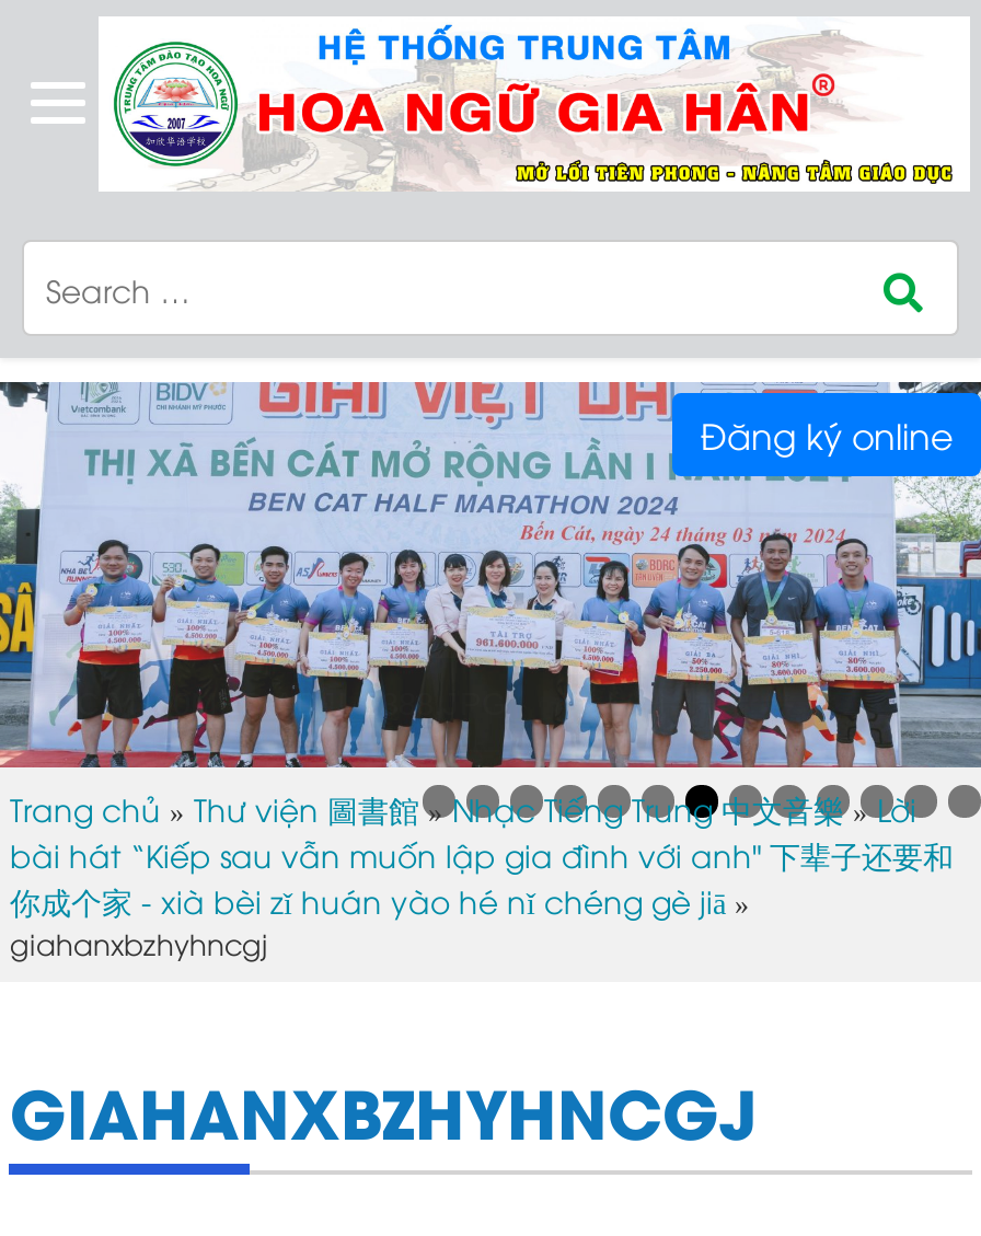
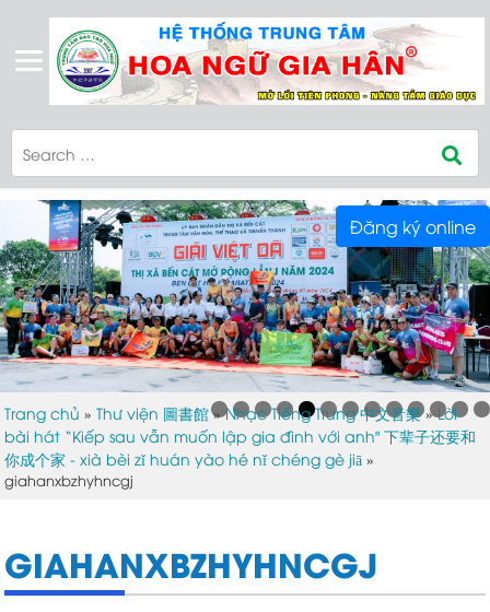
[7,380,974,770] [image] -> [3,199,487,392] [image]

